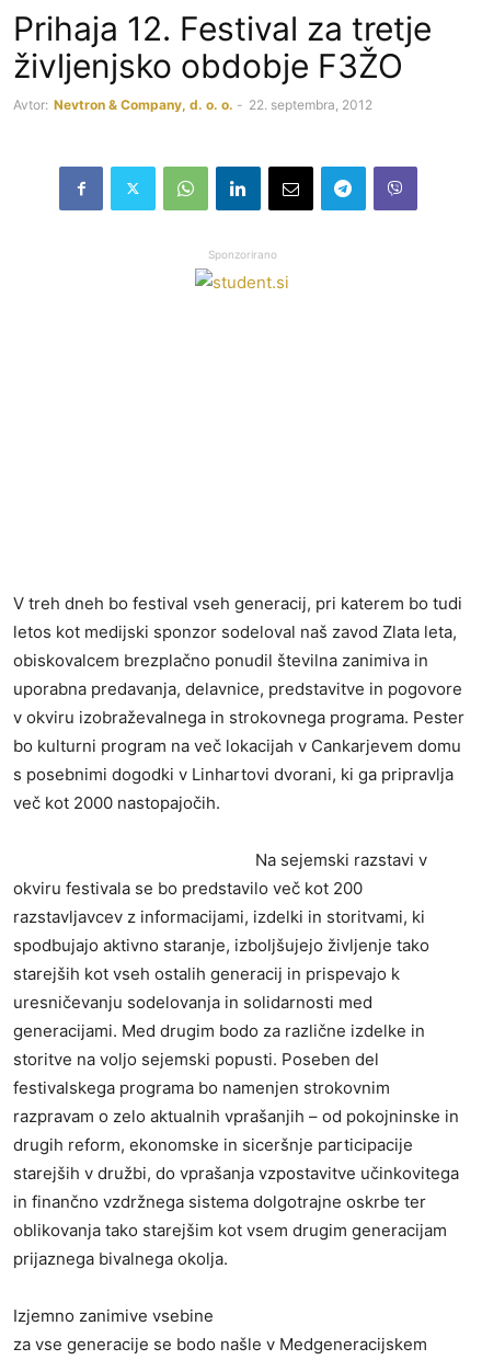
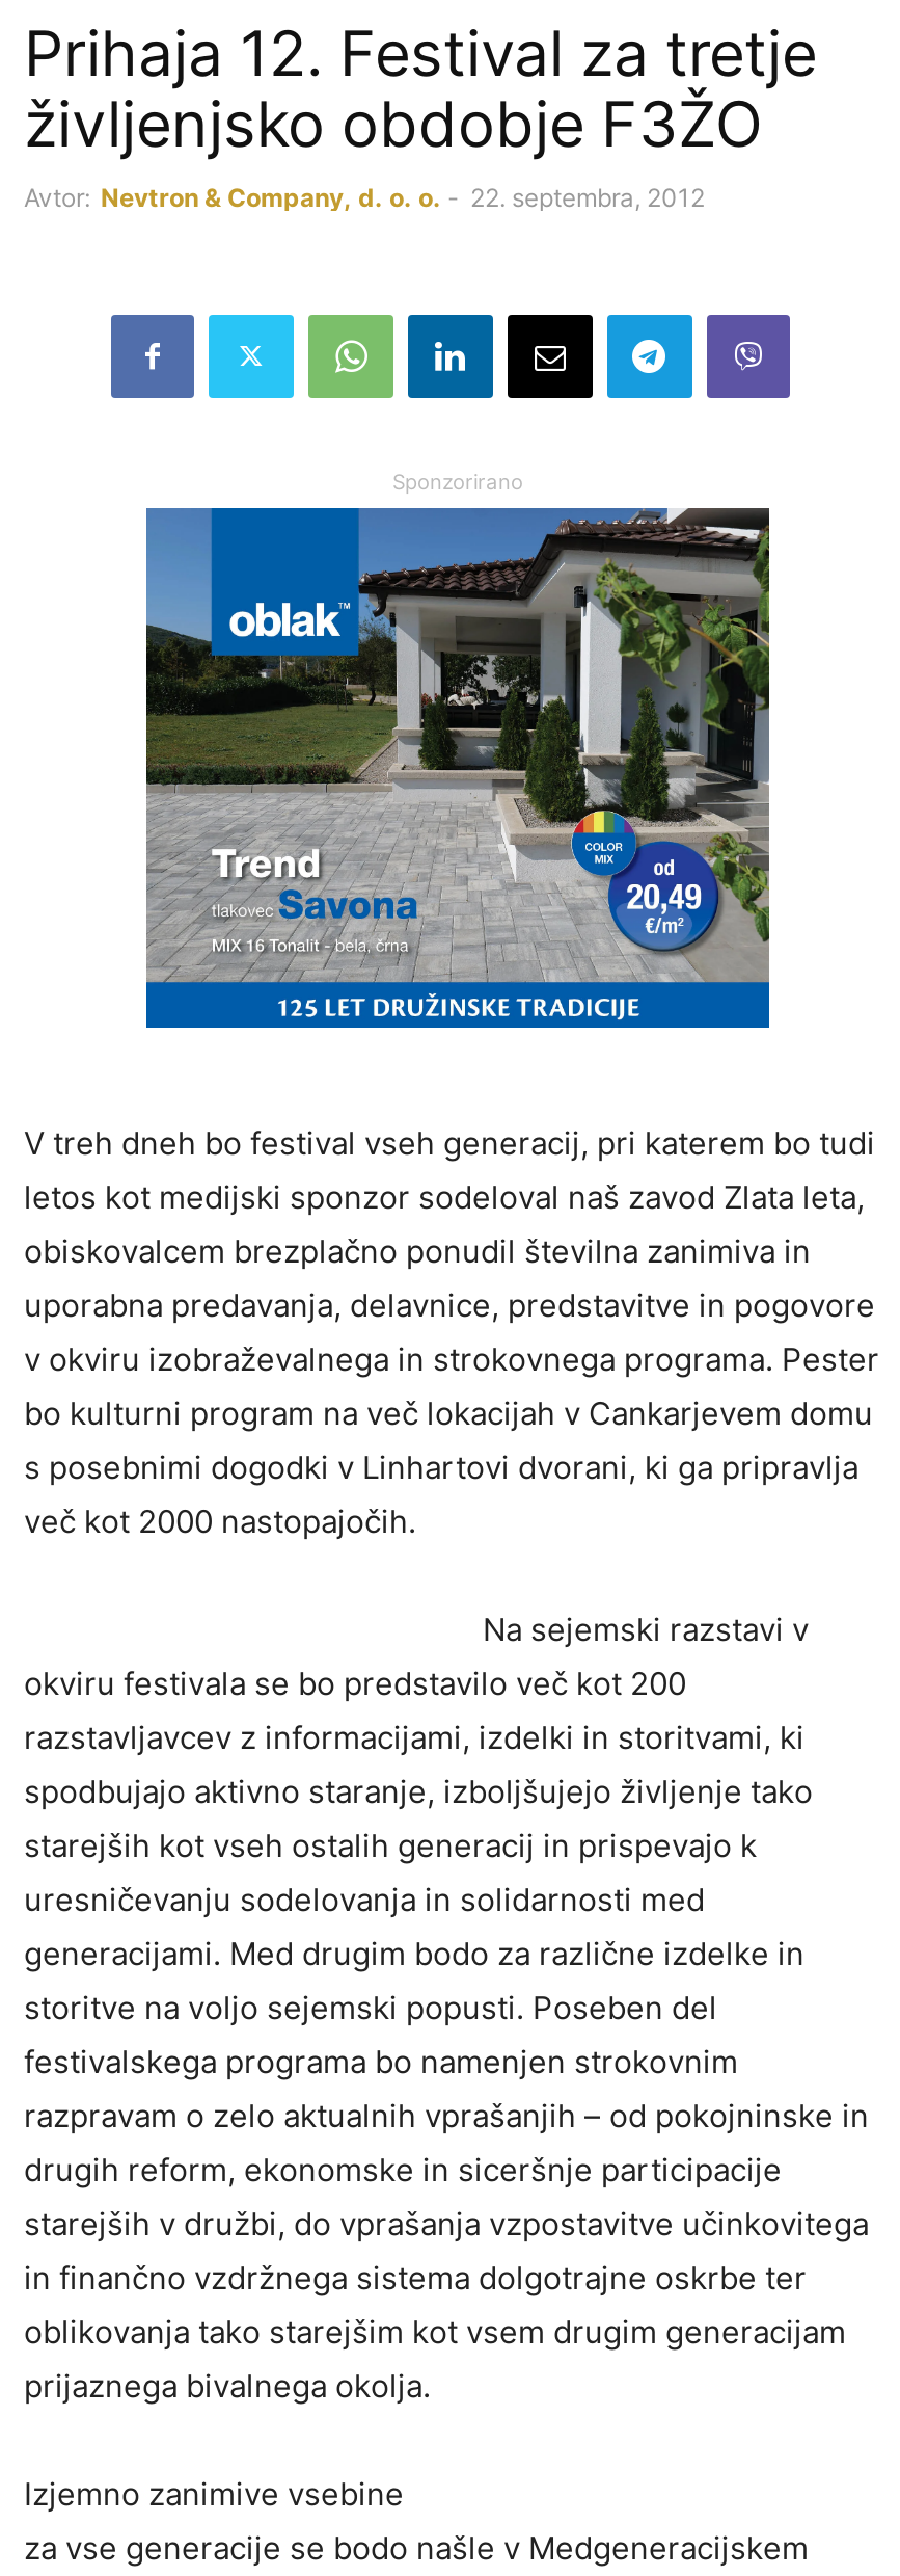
none -> [144,506,771,1030] [image]

